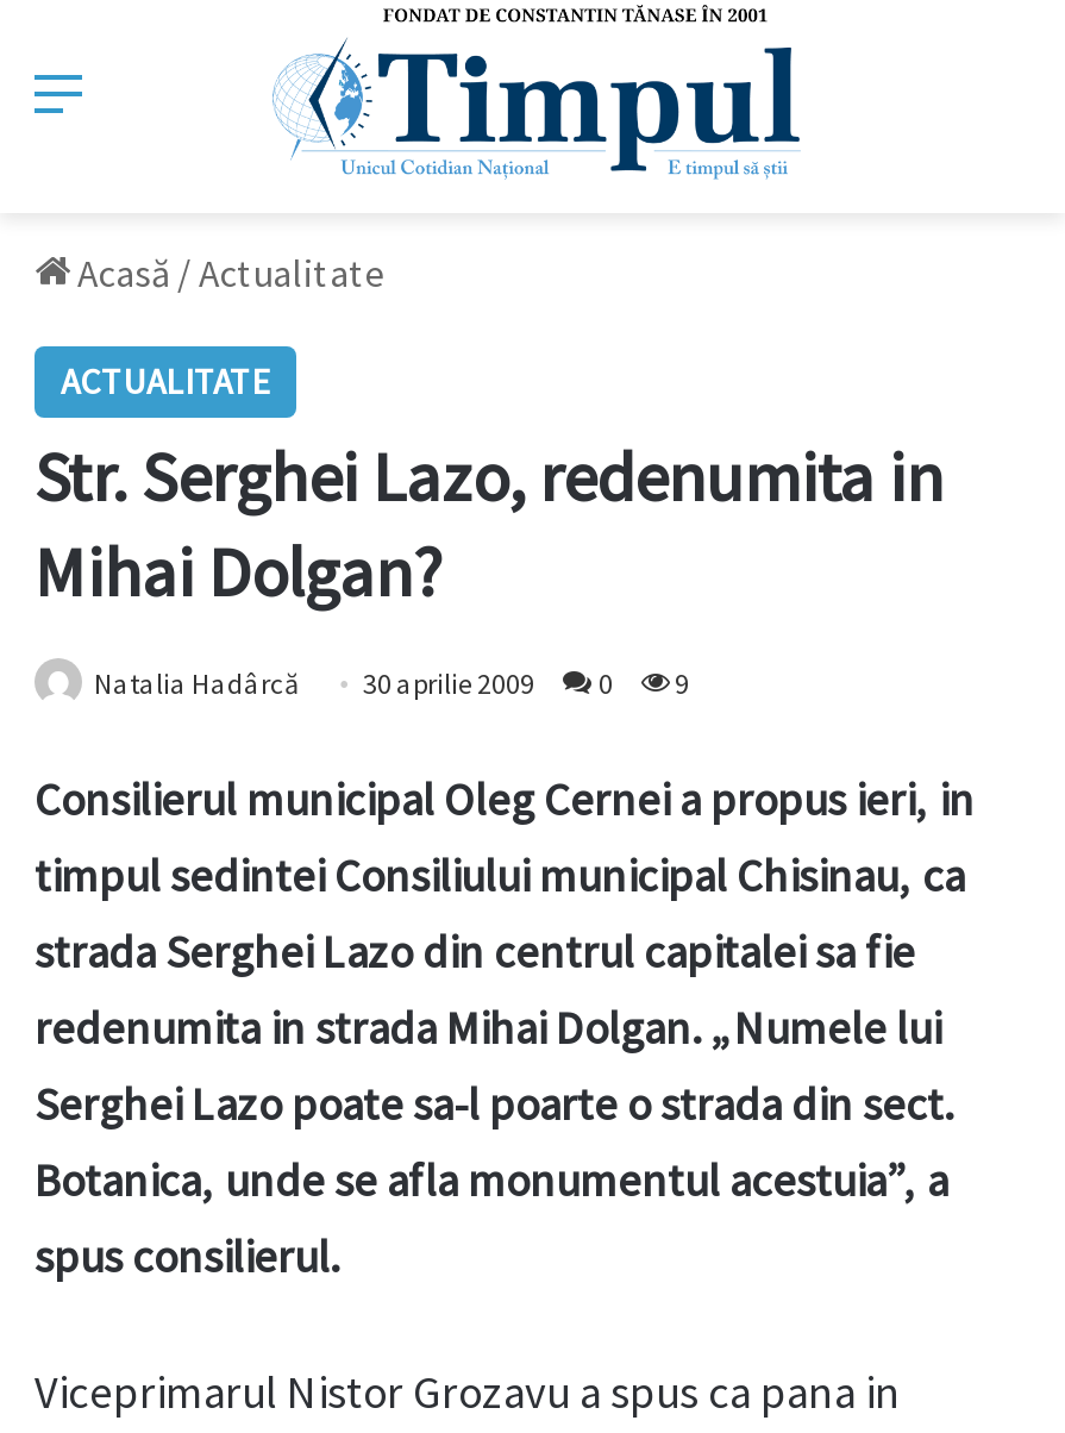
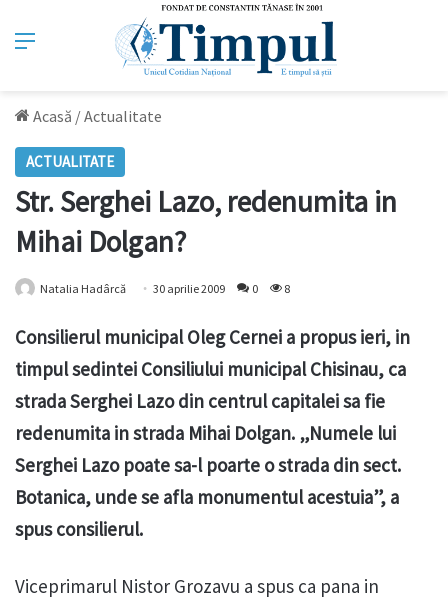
[94,666,689,702] Natalia Hadârcă 30 aprilie 2009 0 9 -> [40,281,290,296] Natalia Hadârcă 30 aprilie 2009 0 8

